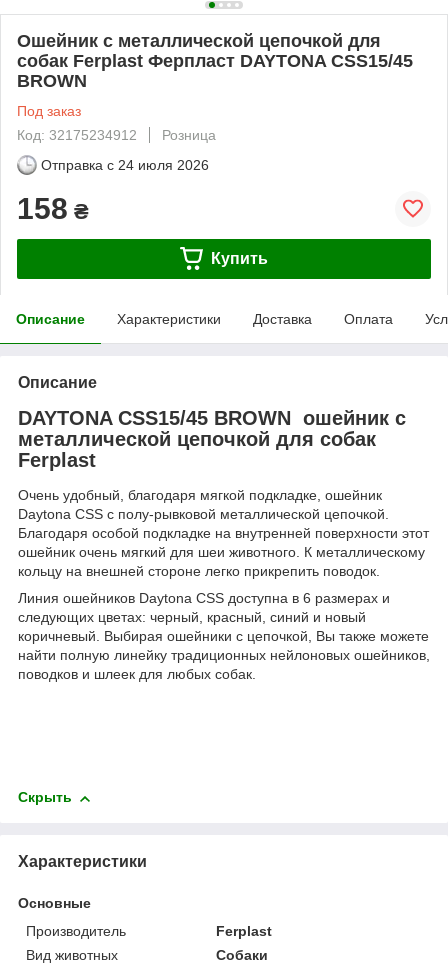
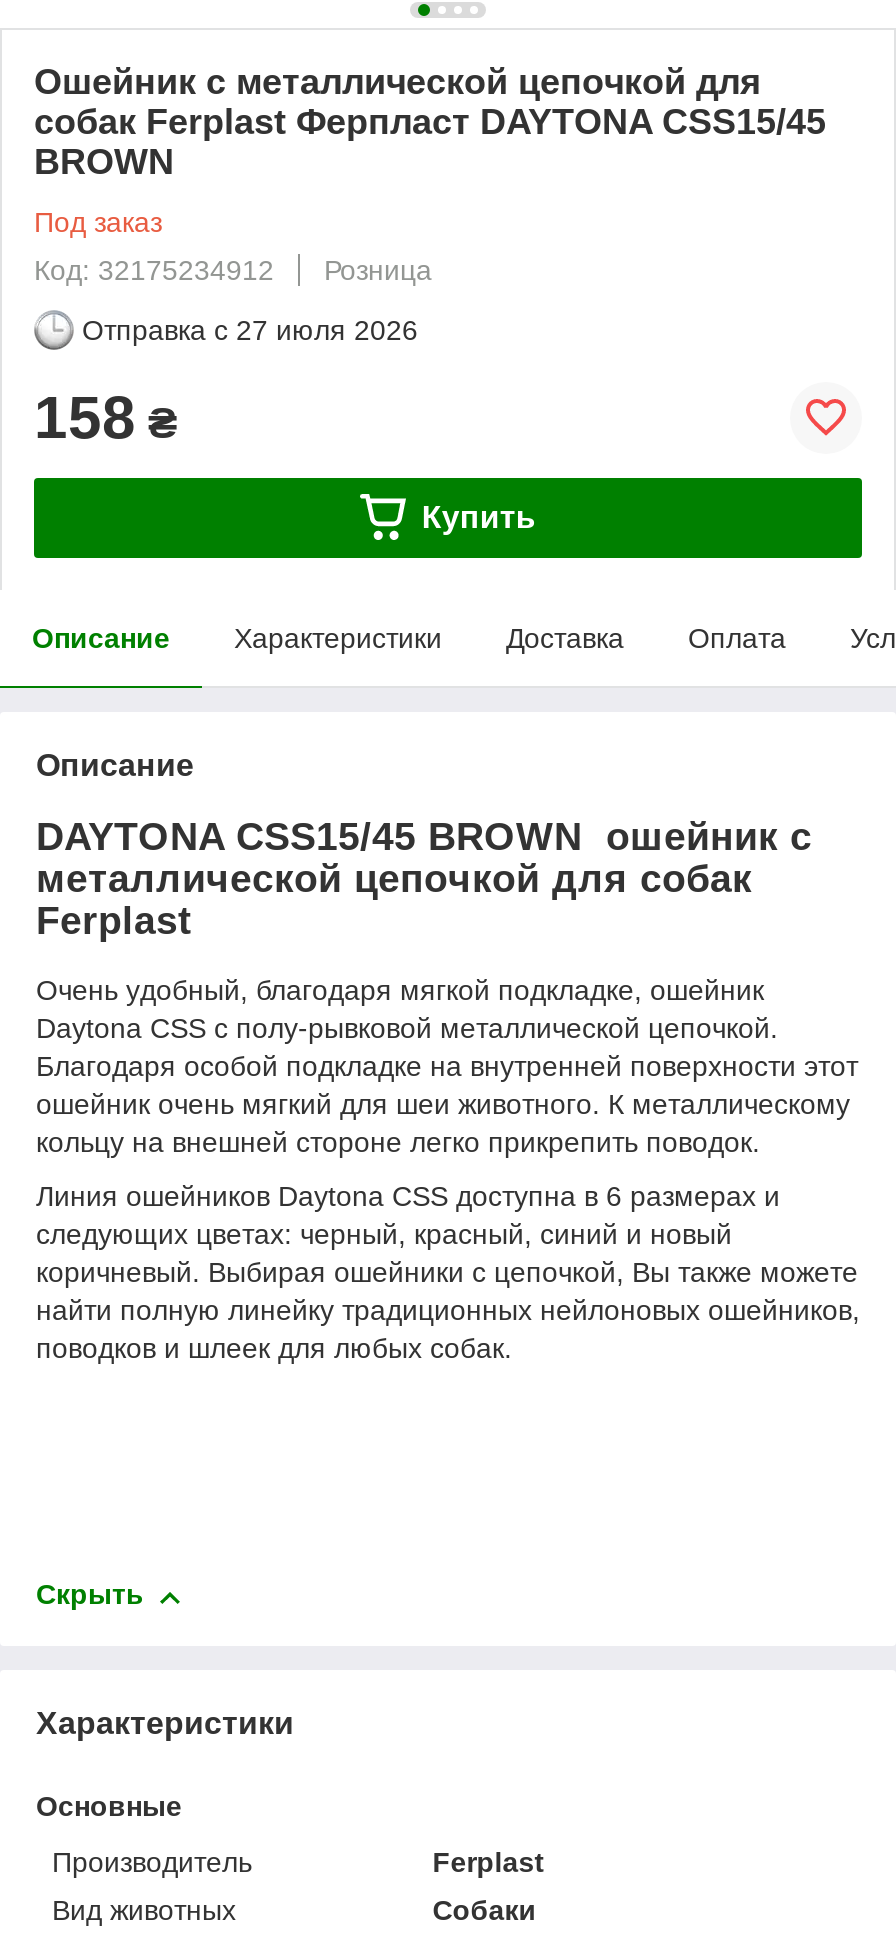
[41,157,209,173] Отправка с 24 июля 2026 -> [82,314,418,346] Отправка с 27 июля 2026

